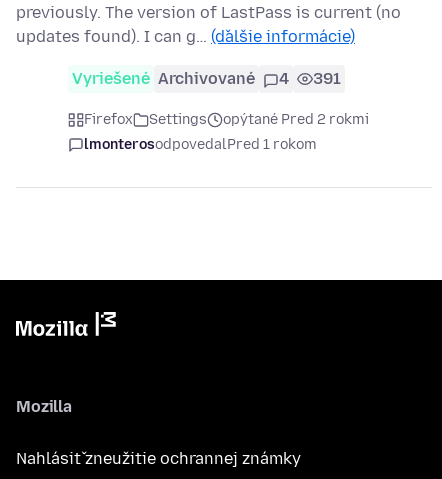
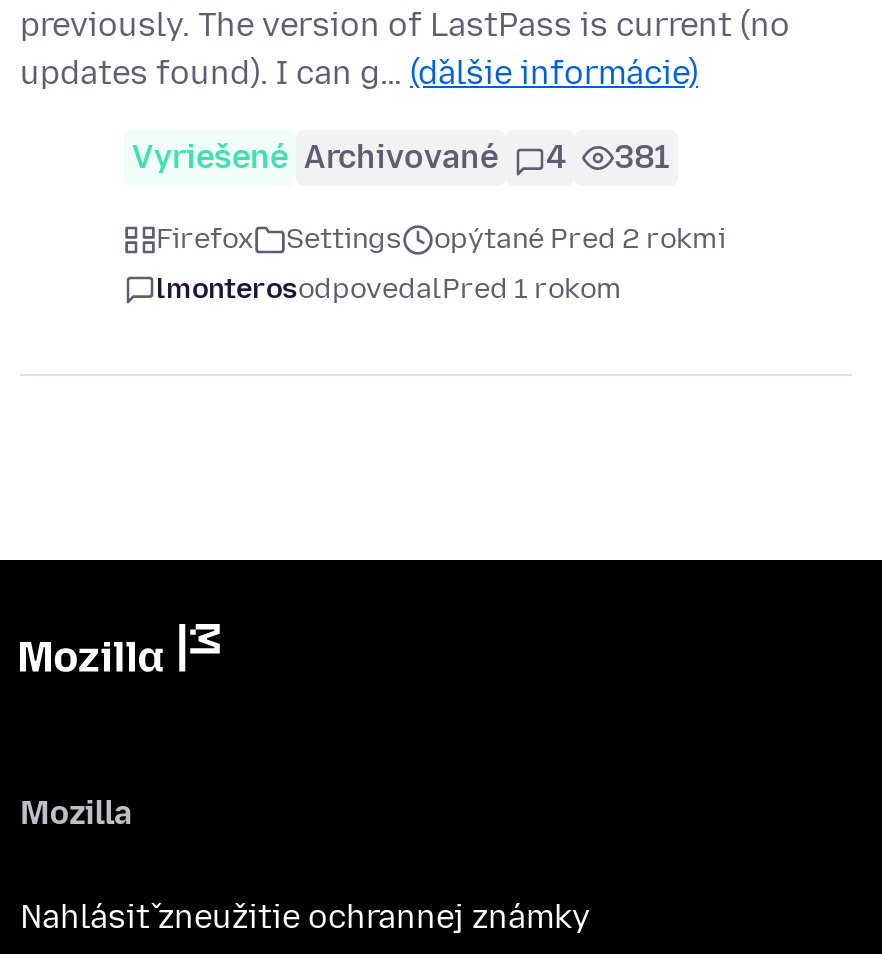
[72,69,341,88] Vyriešené Archivované 4 391 -> [132,139,670,177] Vyriešené Archivované 4 381

